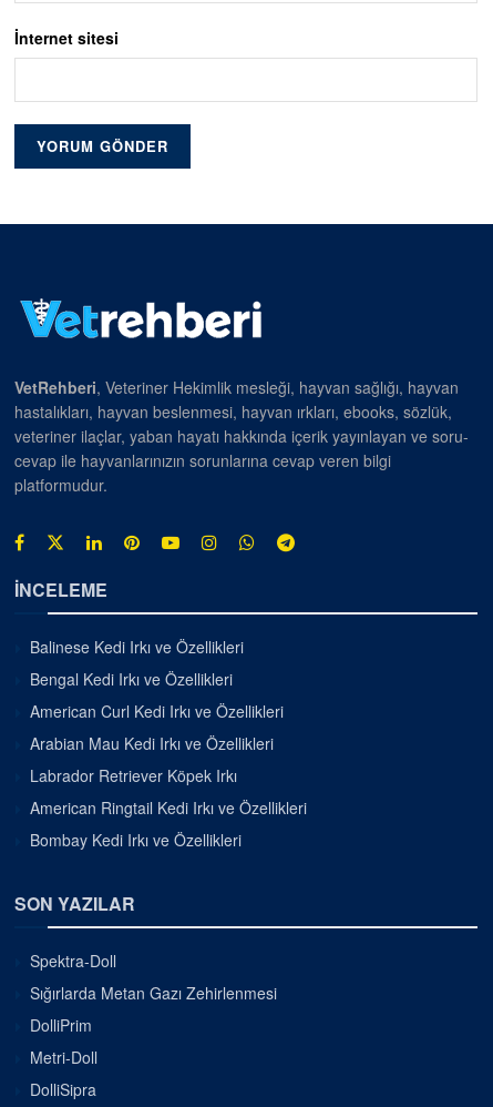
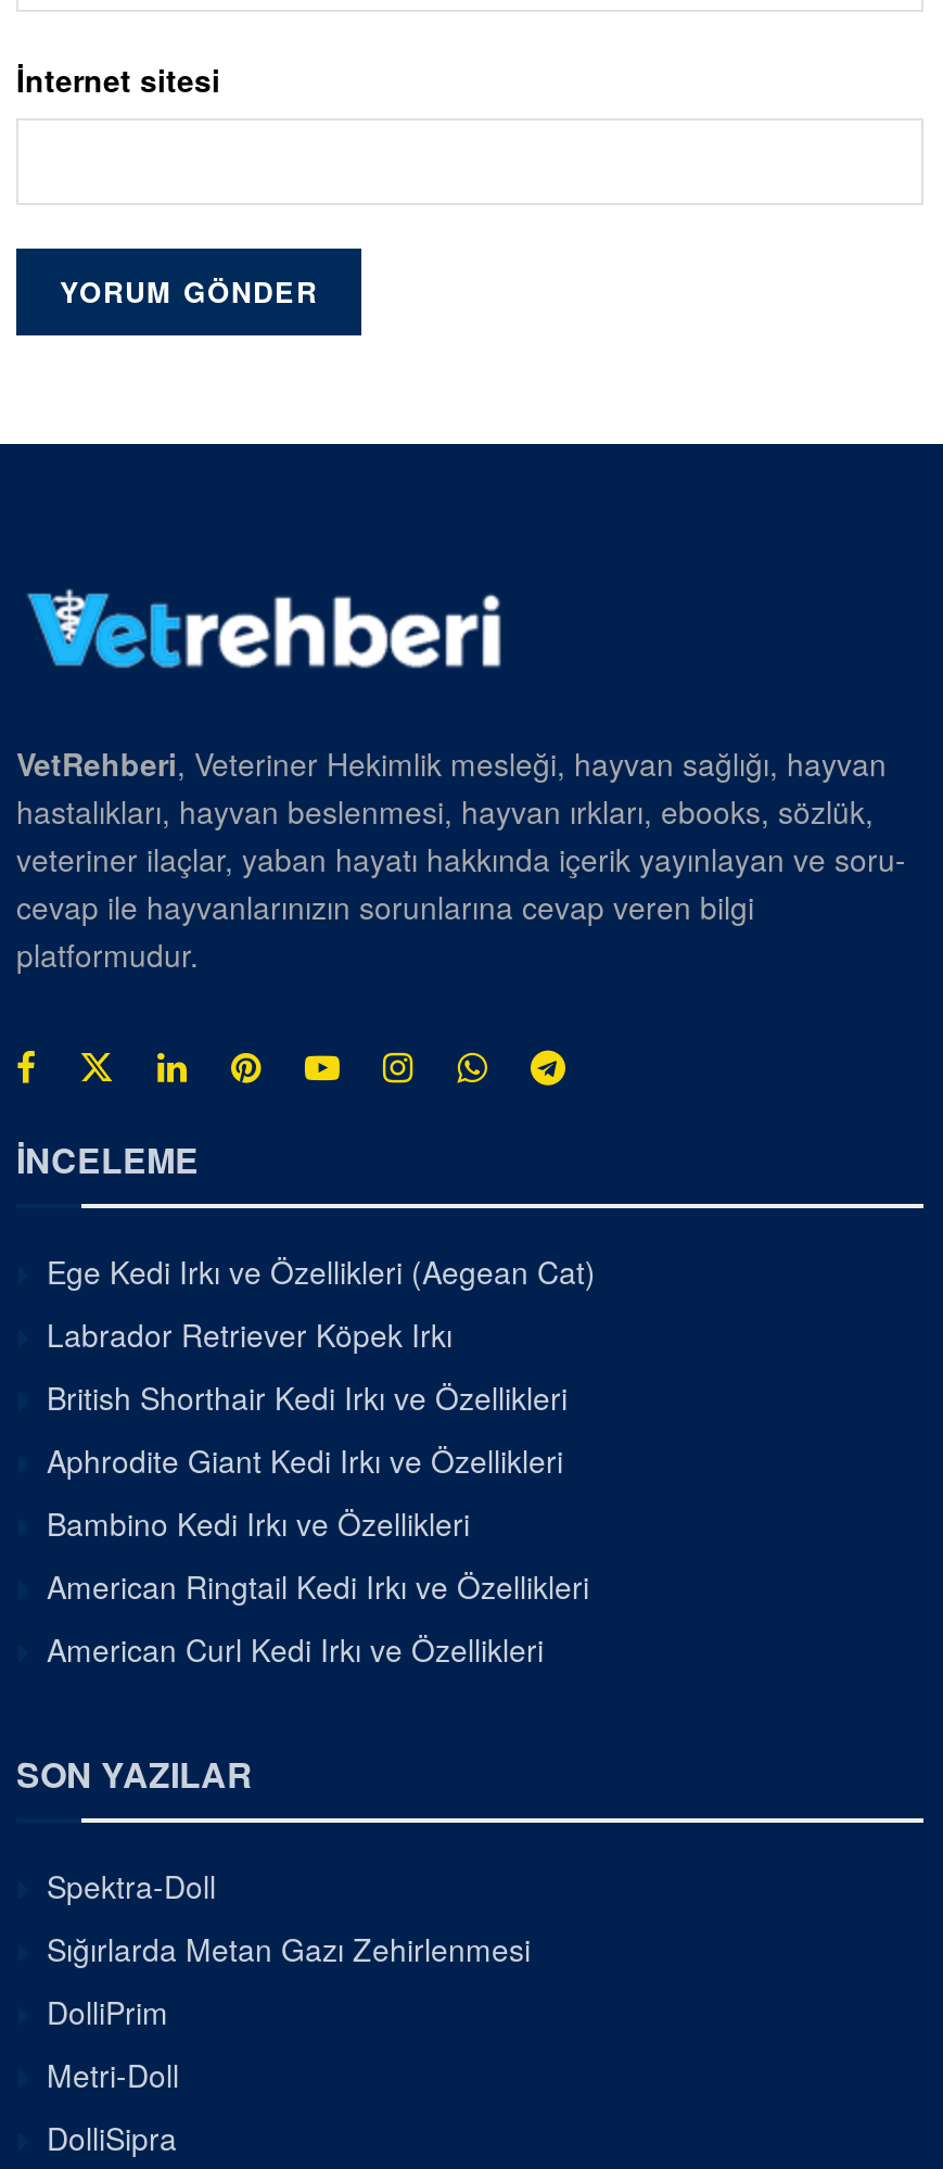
[30,636,244,690] Balinese Kedi Irkı ve Özellikleri | Bengal Kedi Irkı ve Özellikleri -> [47,1250,596,1545] Ege Kedi Irkı ve Özellikleri (Aegean Cat) | British Shorthair Kedi Irkı ve Özellikleri | Aphrodite Giant Kedi Irkı ve Özellikleri | Bambino Kedi Irkı ve Özellikleri
moved [30,700,284,722] -> [47,1628,544,1671]: American Curl Kedi Irkı ve Özellikleri
[30,732,274,851] Arabian Mau Kedi Irkı ve Özellikleri | Bombay Kedi Irkı ve Özellikleri -> none
moved [30,765,307,819] -> [47,1313,589,1608]: Labrador Retriever Köpek Irkı | American Ringtail Kedi Irkı ve Özellikleri

